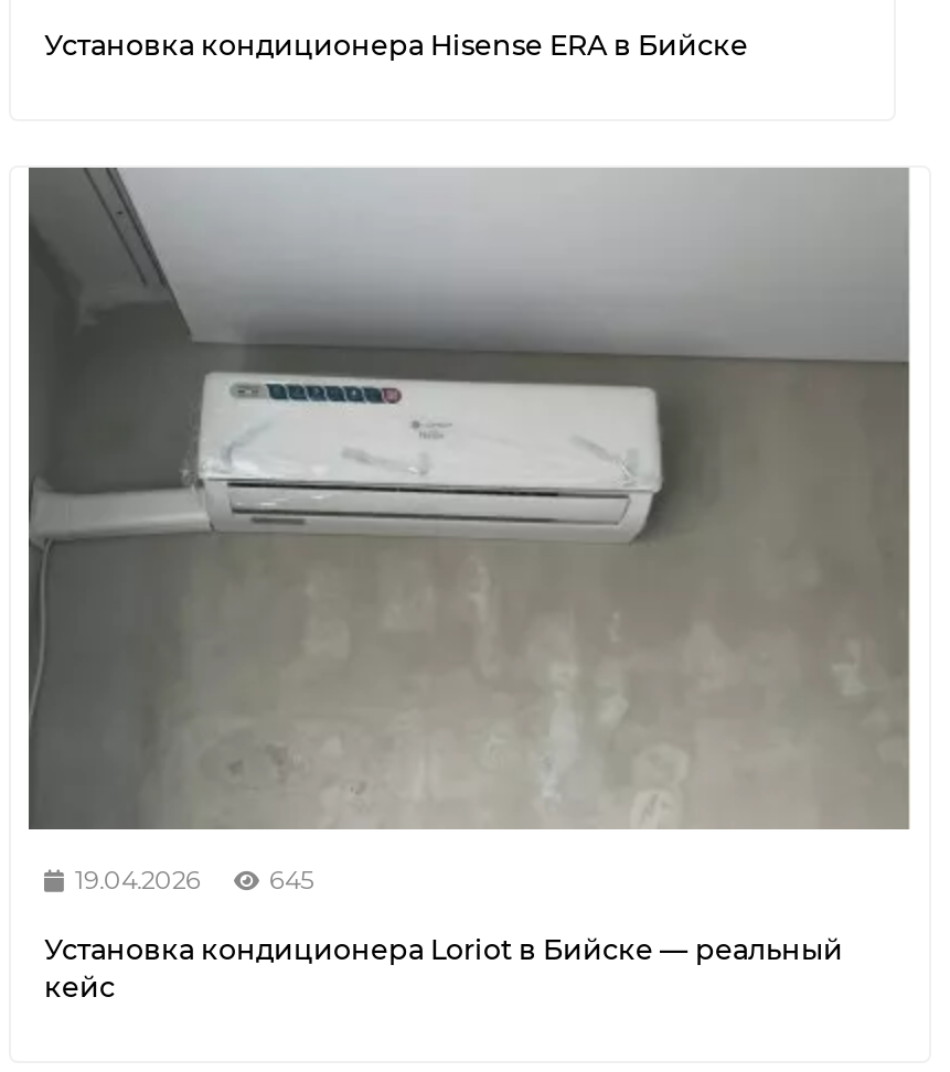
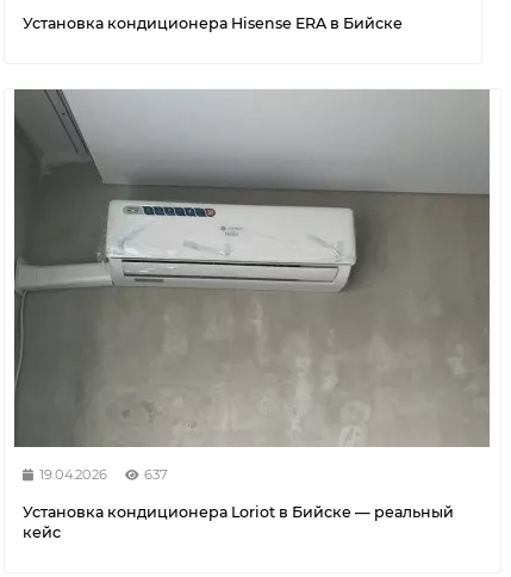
[269,865,313,896] 645 -> [144,466,168,483] 637

